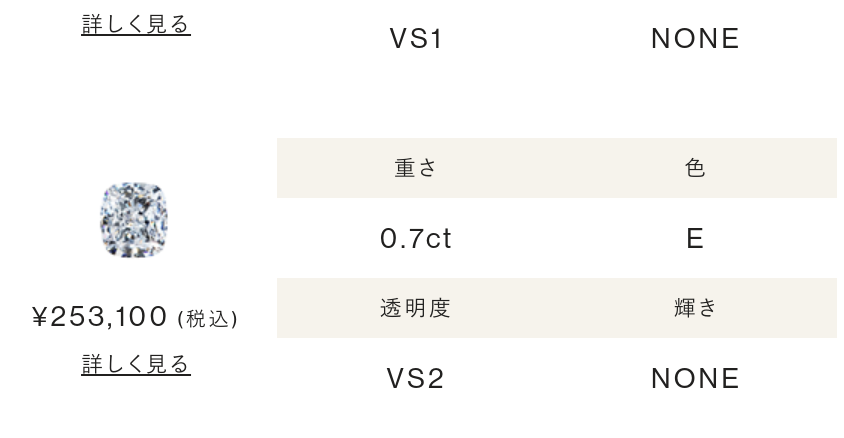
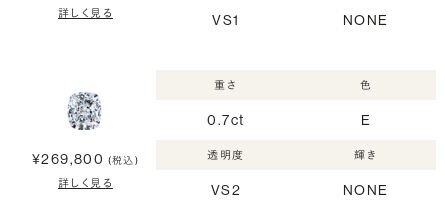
[32,297,240,333] ¥253,100 (税込) -> [32,149,139,167] ¥269,800 (税込)

